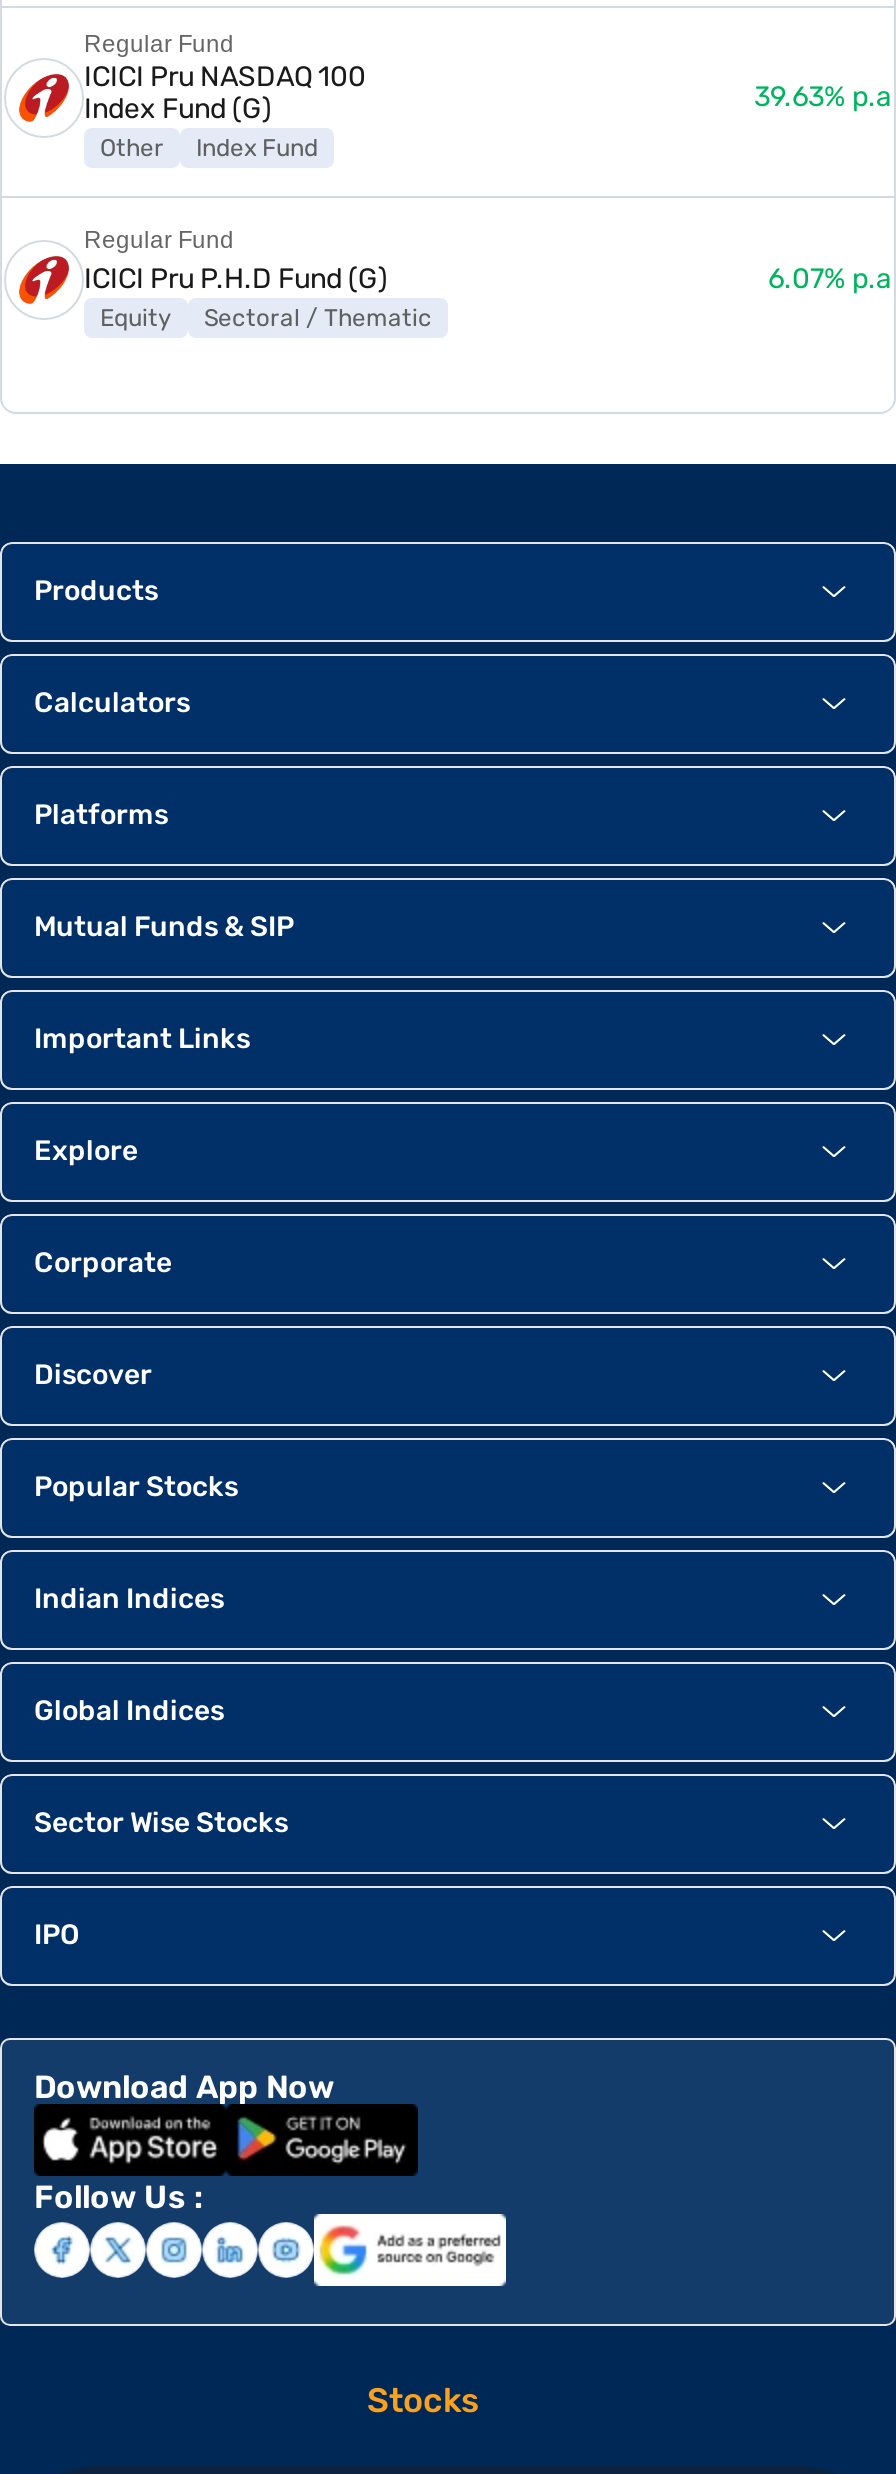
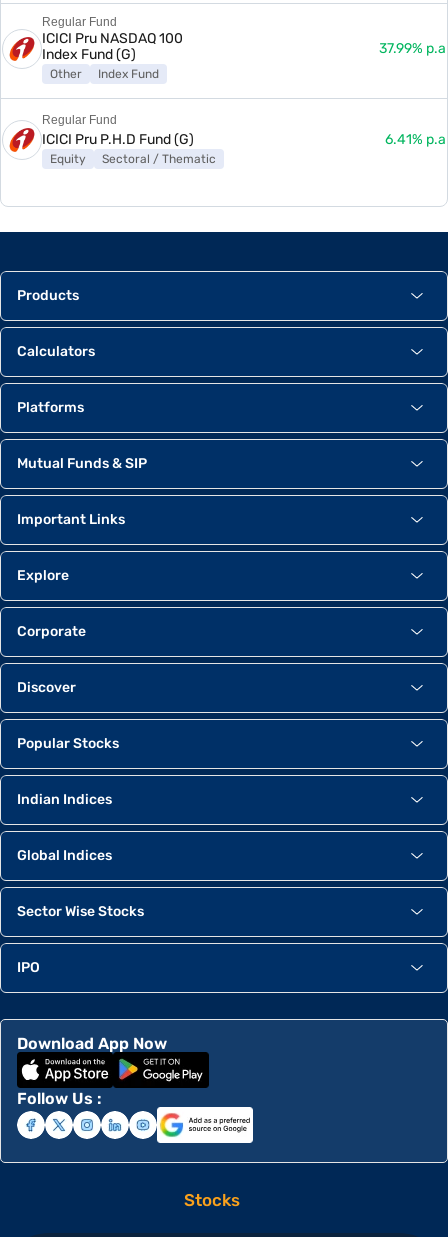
[754,79,892,113] 39.63% p.a -> [379,39,446,56] 37.99% p.a
[768,262,892,296] 6.07% p.a -> [385,131,446,148] 6.41% p.a

